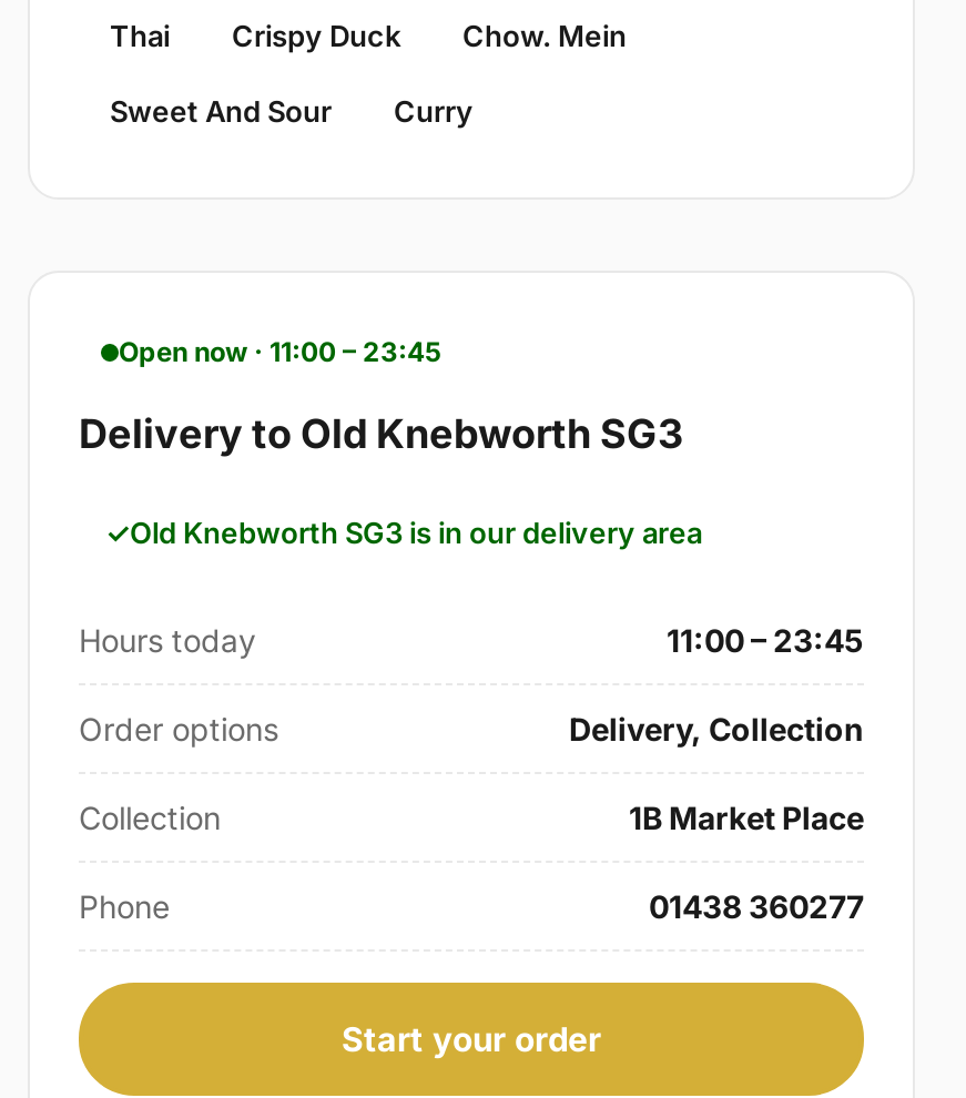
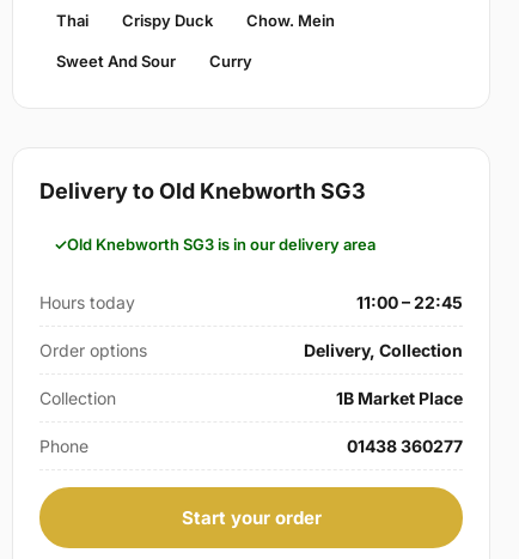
[119,334,440,368] Open now · 11:00 – 23:45 -> none
[667,620,864,658] 11:00 – 23:45 -> [356,292,463,312] 11:00 – 22:45

